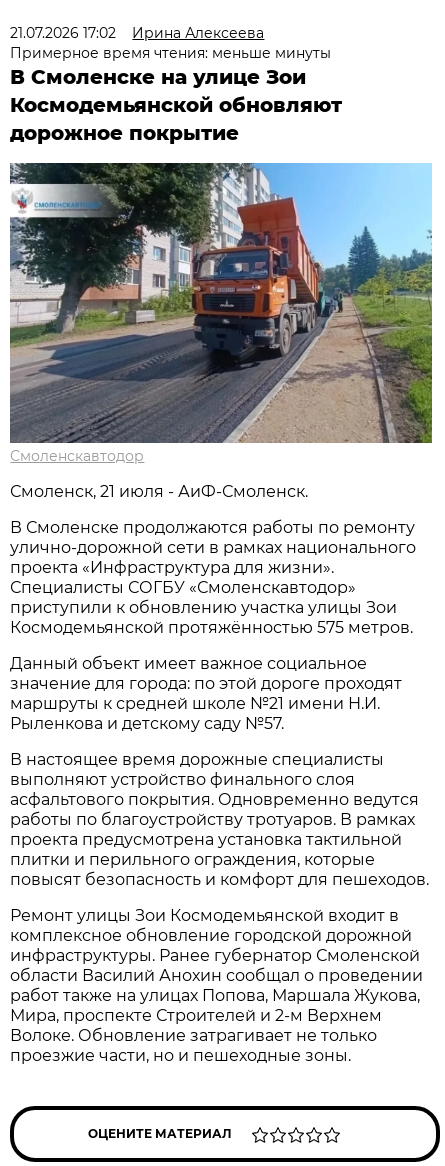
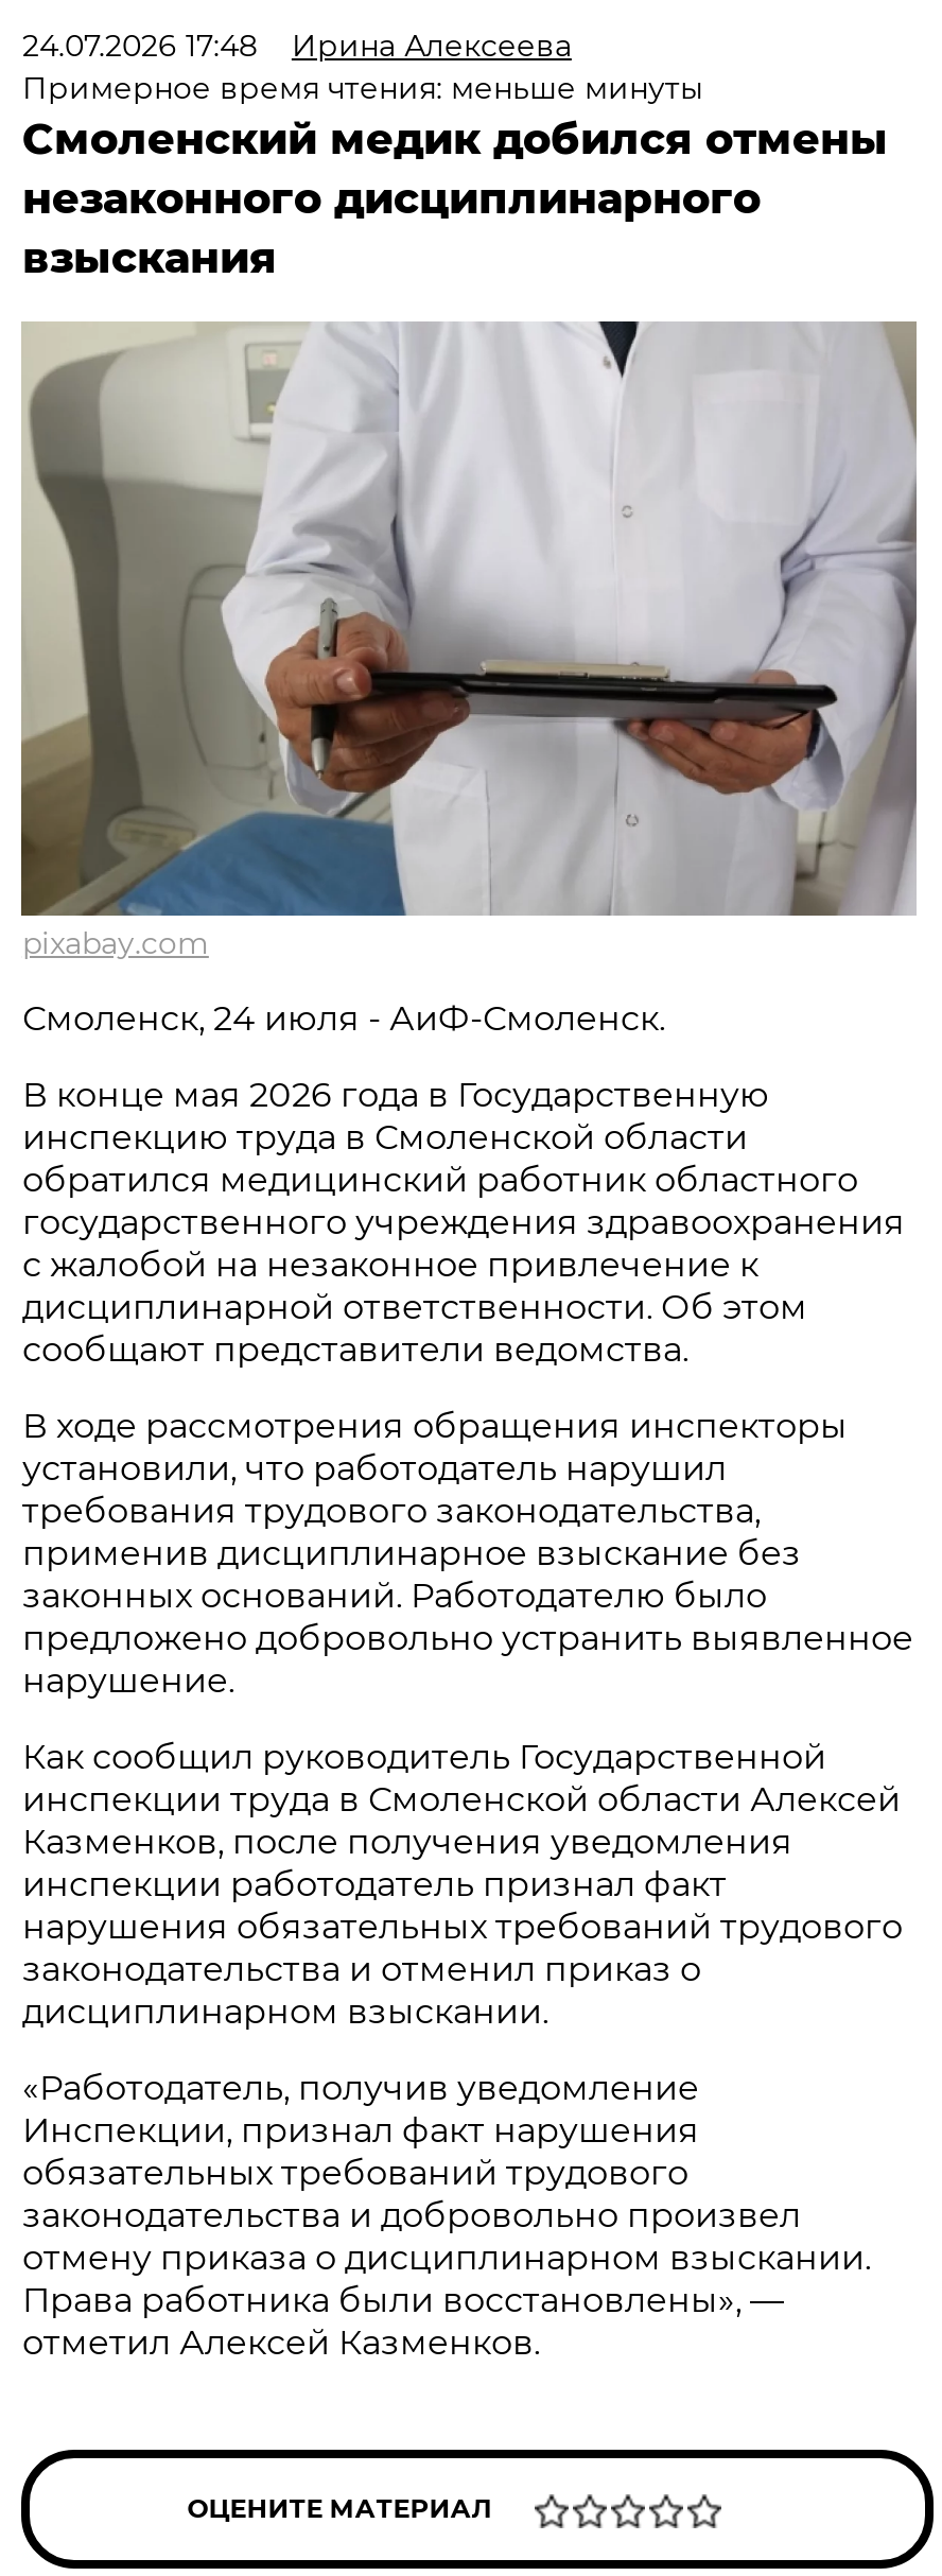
[10,24,264,42] 21.07.2026 17:02 Ирина Алексеева -> [22,26,572,65] 24.07.2026 17:48 Ирина Алексеева
[10,65,342,145] В Смоленске на улице Зои | Космодемьянской обновляют | дорожное покрытие -> [22,113,888,283] Смоленский медик добился отмены | незаконного дисциплинарного | взыскания
[10,162,433,465] [image] | Смоленскавтодор -> [21,319,919,962] [image] | pixabay.com
[10,482,308,501] Смоленск, 21 июля - АиФ-Смоленск. -> [22,998,665,1038] Смоленск, 24 июля - АиФ-Смоленск.
[10,518,416,637] В Смоленске продолжаются работы по ремонту | улично-дорожной сети в рамках национального | проекта «Инфраструктура для жизни». | Специалисты СОГБУ «Смоленскавтодор» | приступили к обновлению участка улицы Зои | Космодемьянской протяжённостью 575 метров. -> [22,1075,905,1369] В конце мая 2026 года в Государственную | инспекцию труда в Смоленской области | обратился медицинский работник областного | государственного учреждения здравоохранения | с жалобой на незаконное привлечение к | дисциплинарной ответственности. Об этом | сообщают представители ведомства.
[10,654,402,733] Данный объект имеет важное социальное | значение для города: по этой дороге проходят | маршруты к средней школе №21 имени Н.И. | Рыленкова и детскому саду №57. -> [22,1406,913,1700] В ходе рассмотрения обращения инспекторы | установили, что работодатель нарушил | требования трудового законодательства, | применив дисциплинарное взыскание без | законных оснований. Работодателю было | предложено добровольно устранить выявленное | нарушение.
[10,750,429,889] В настоящее время дорожные специалисты | выполняют устройство финального слоя | асфальтового покрытия. Одновременно ведутся | работы по благоустройству тротуаров. В рамках | проекта предусмотрена установка тактильной | плитки и перильного ограждения, которые | повысят безопасность и комфорт для пешеходов. -> [22,1737,903,2032] Как сообщил руководитель Государственной | инспекции труда в Смоленской области Алексей | Казменков, после получения уведомления | инспекции работодатель признал факт | нарушения обязательных требований трудового | законодательства и отменил приказ о | дисциплинарном взыскании.
[10,906,423,1065] Ремонт улицы Зои Космодемьянской входит в | комплексное обновление городской дорожной | инфраструктуры. Ранее губернатор Смоленской | области Василий Анохин сообщал о проведении | работ также на улицах Попова, Маршала Жукова, | Мира, проспекте Строителей и 2-м Верхнем | Волоке. Обновление затрагивает не только | проезжие части, но и пешеходные зоны. -> [22,2068,871,2363] «Работодатель, получив уведомление | Инспекции, признал факт нарушения | обязательных требований трудового | законодательства и добровольно произвел | отмену приказа о дисциплинарном взыскании. | Права работника были восстановлены», — | отметил Алексей Казменков.

